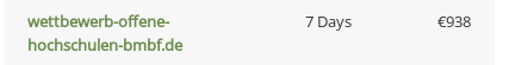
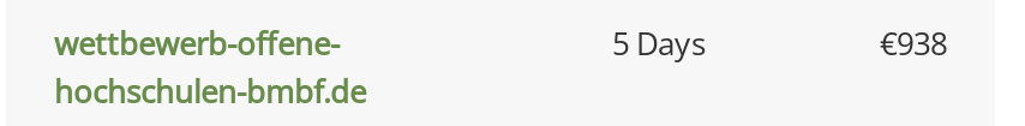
[305,10,351,31] 7 Days -> [612,20,706,64] 5 Days

